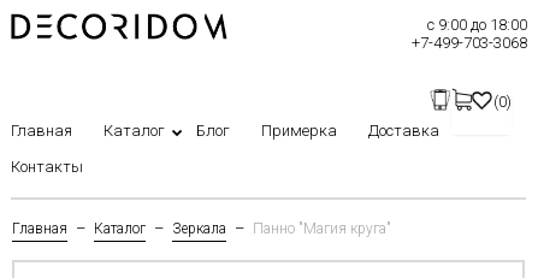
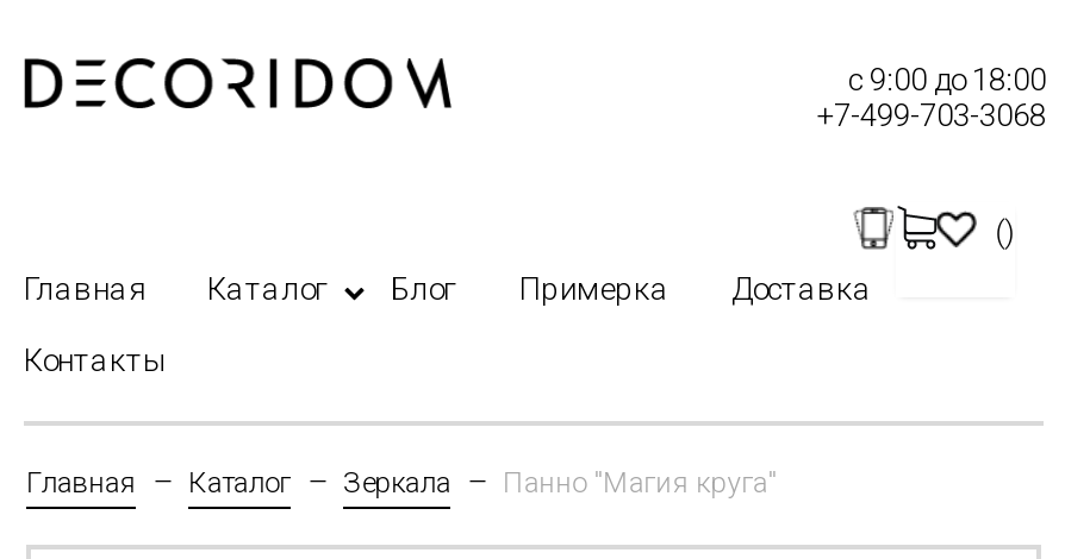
[498,93,506,111] 0 -> none

